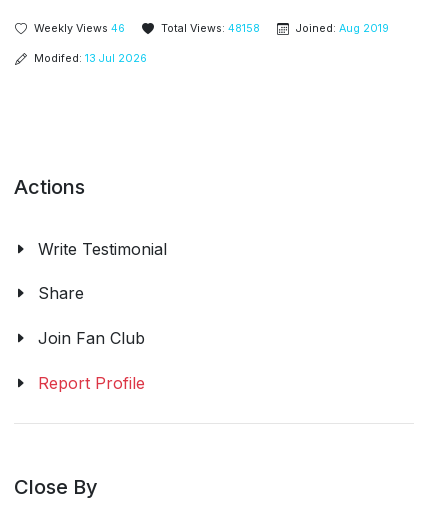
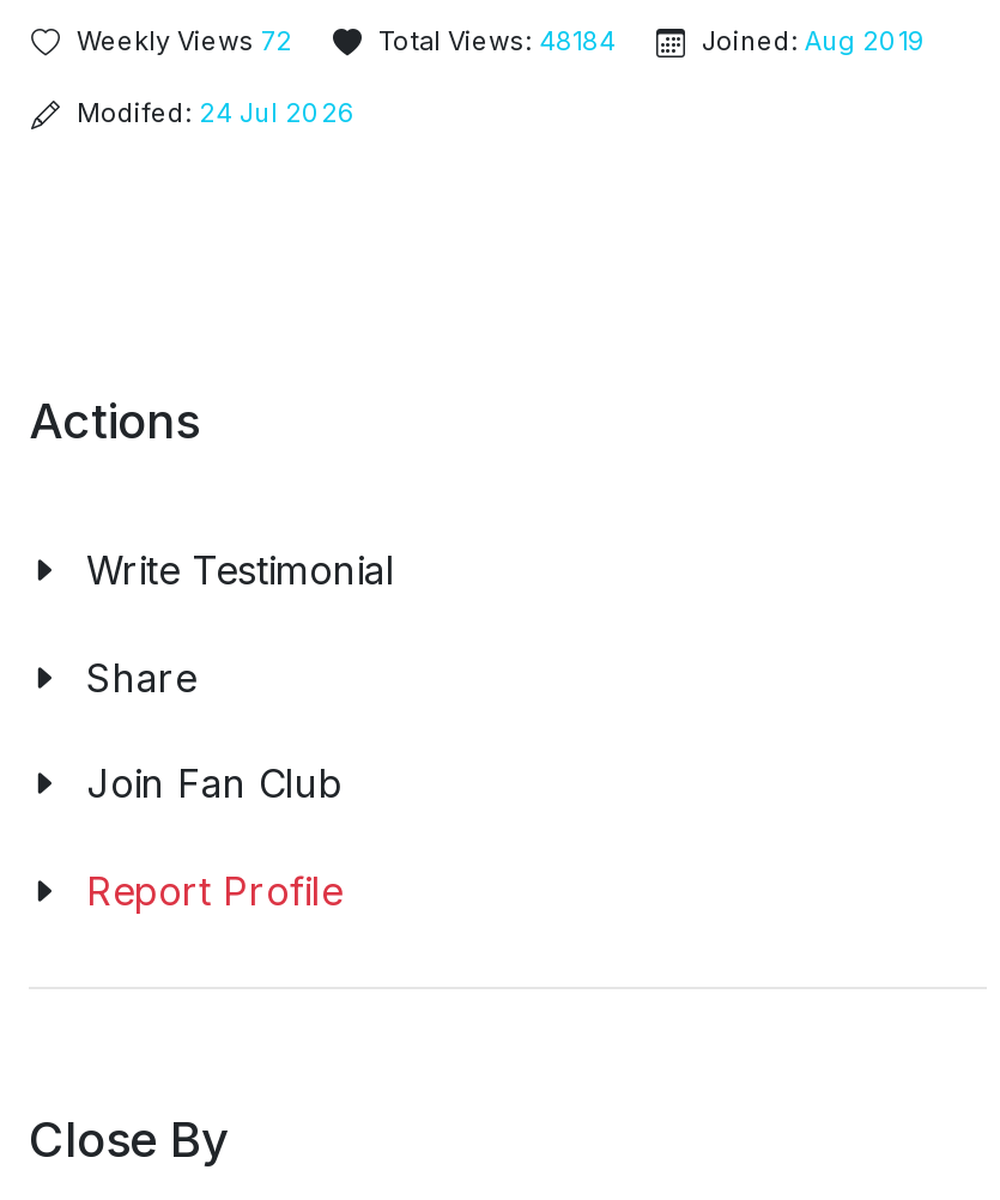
[31,22,125,35] Weekly Views 46 -> [69,27,292,58] Weekly Views 72
[158,22,260,35] Total Views: 48158 -> [371,27,616,58] Total Views: 48184
[31,52,147,65] Modifed: 13 Jul 2026 -> [69,99,354,130] Modifed: 24 Jul 2026

